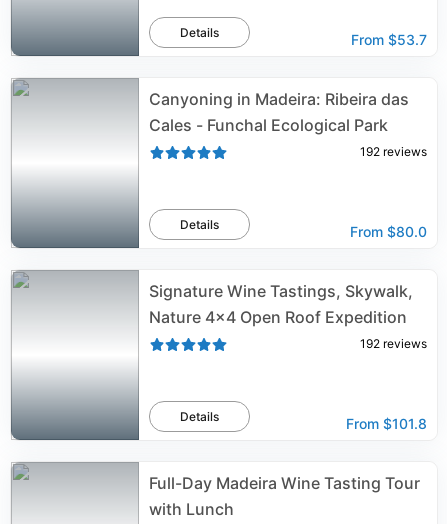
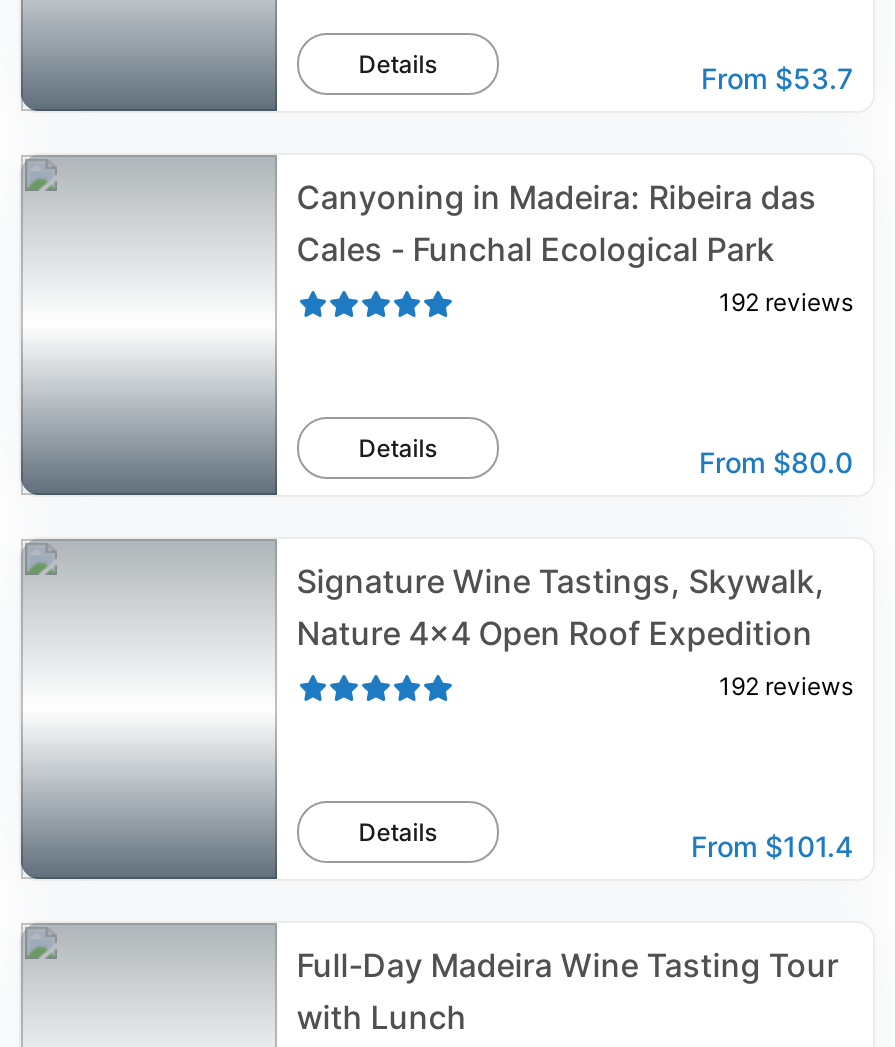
[346,415,427,432] From $101.8 -> [691,829,853,863] From $101.4

